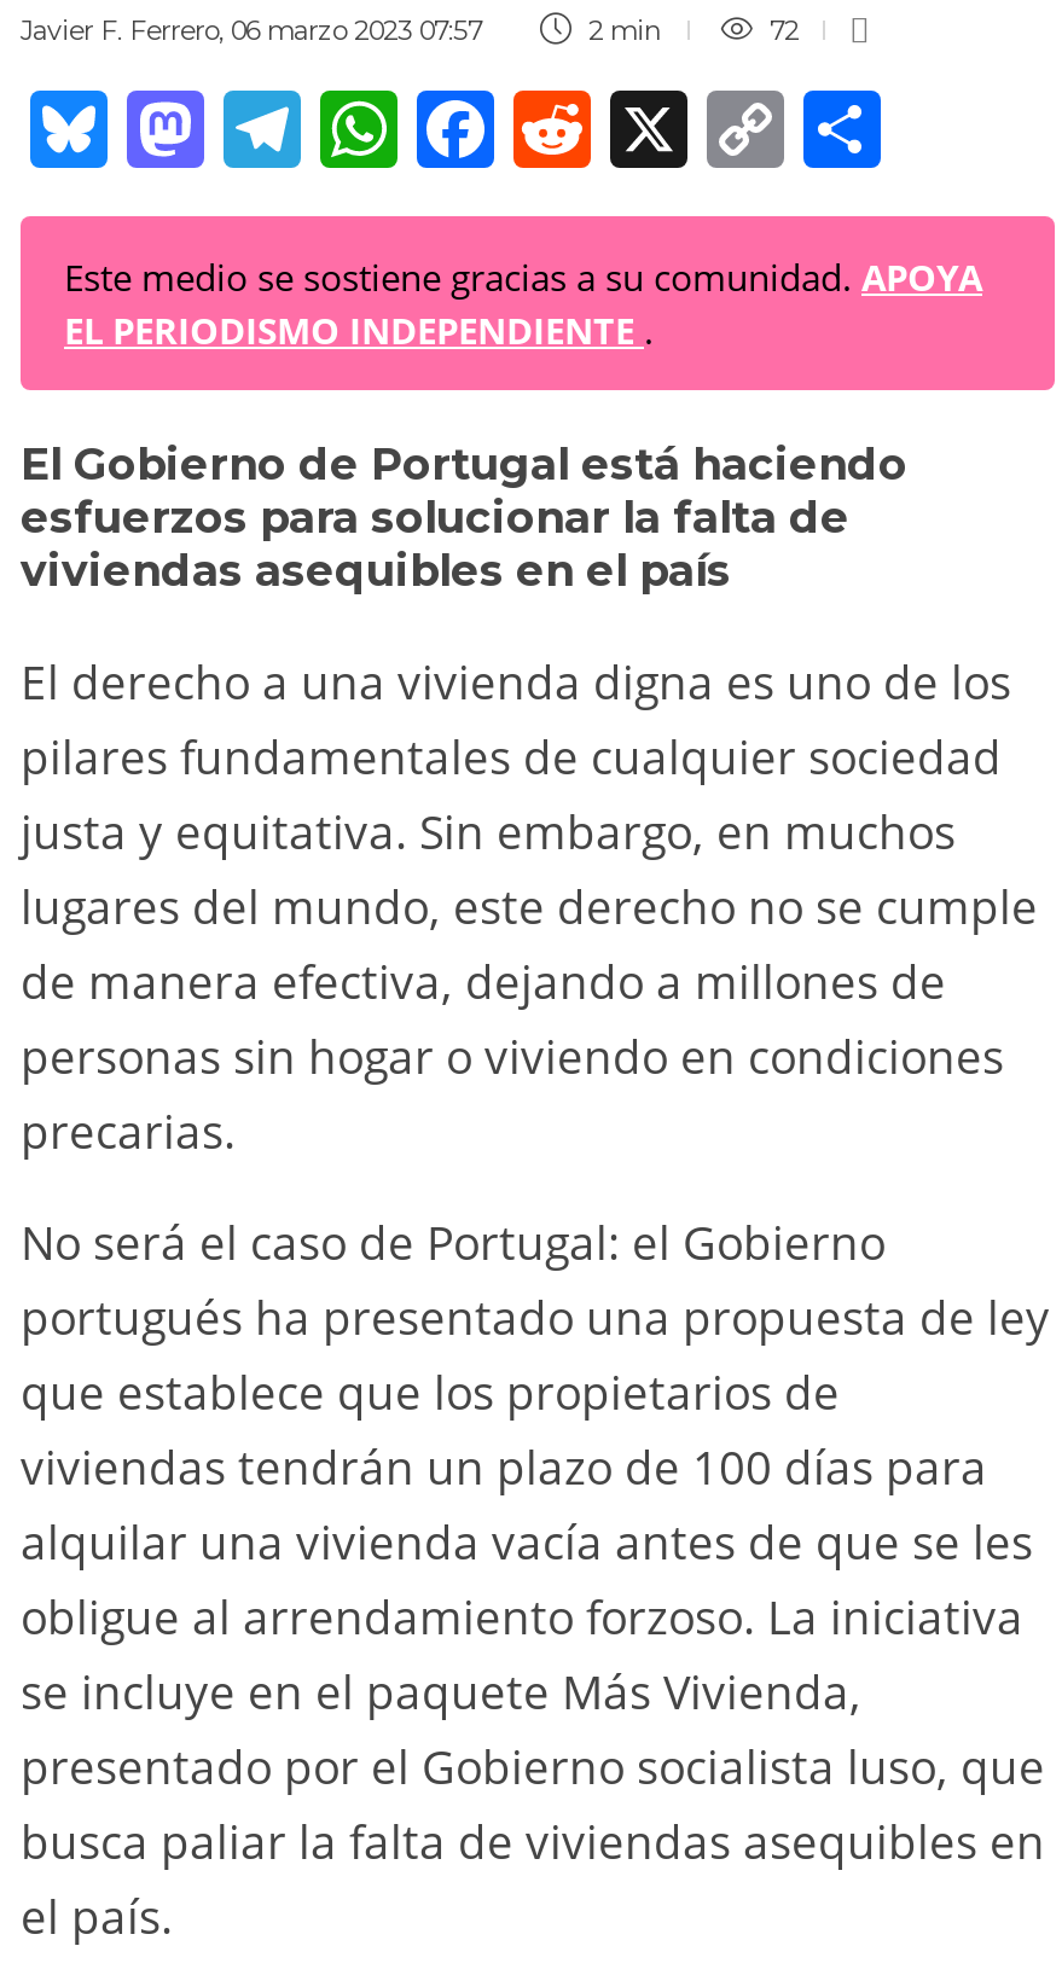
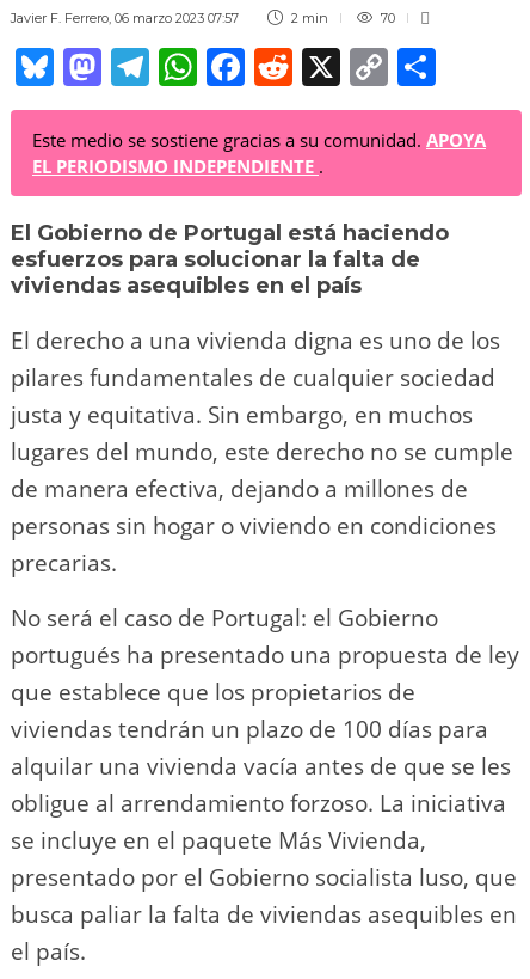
[762,13,799,46] 72 -> [377,9,395,26] 70

